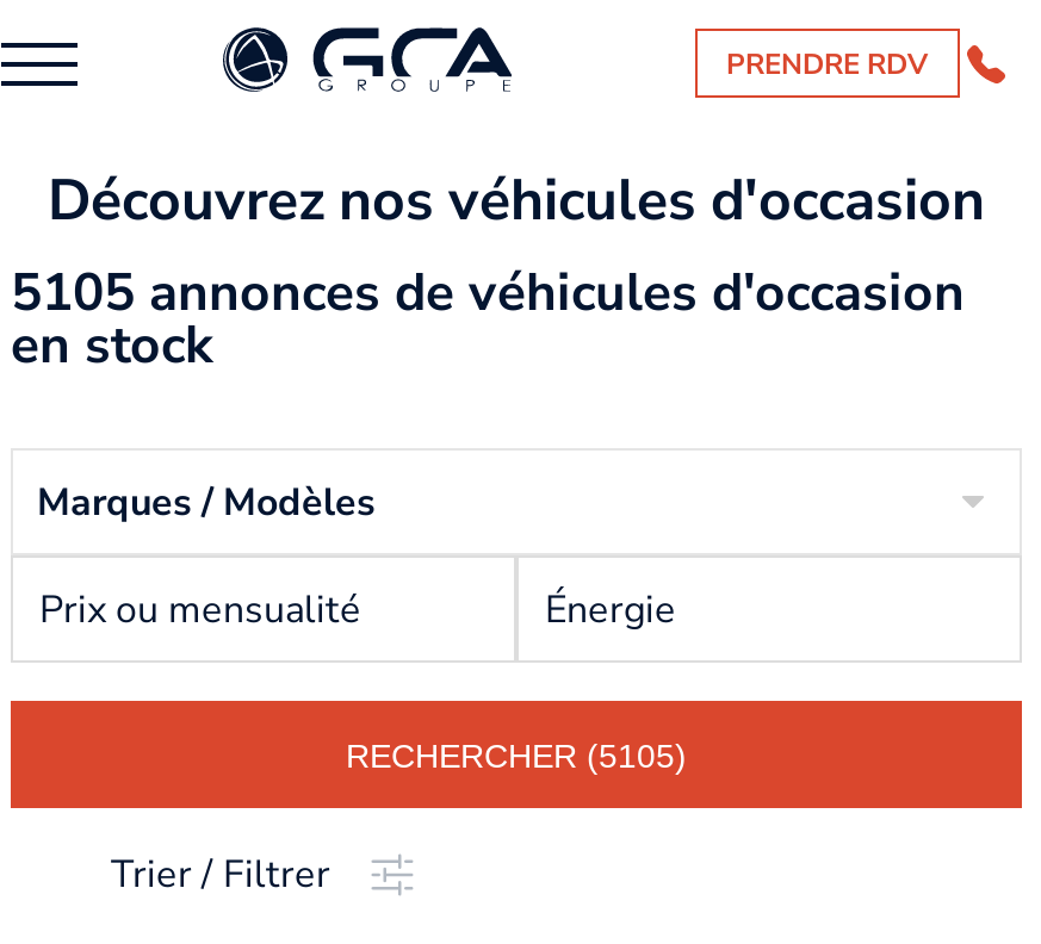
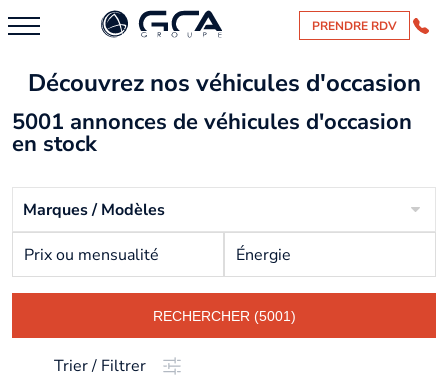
[11,257,965,329] 5105 annonces de véhicules d'occasion -> [12,107,412,137] 5001 annonces de véhicules d'occasion
[346,735,687,774] RECHERCHER (5105) -> [152,307,295,323] RECHERCHER (5001)

